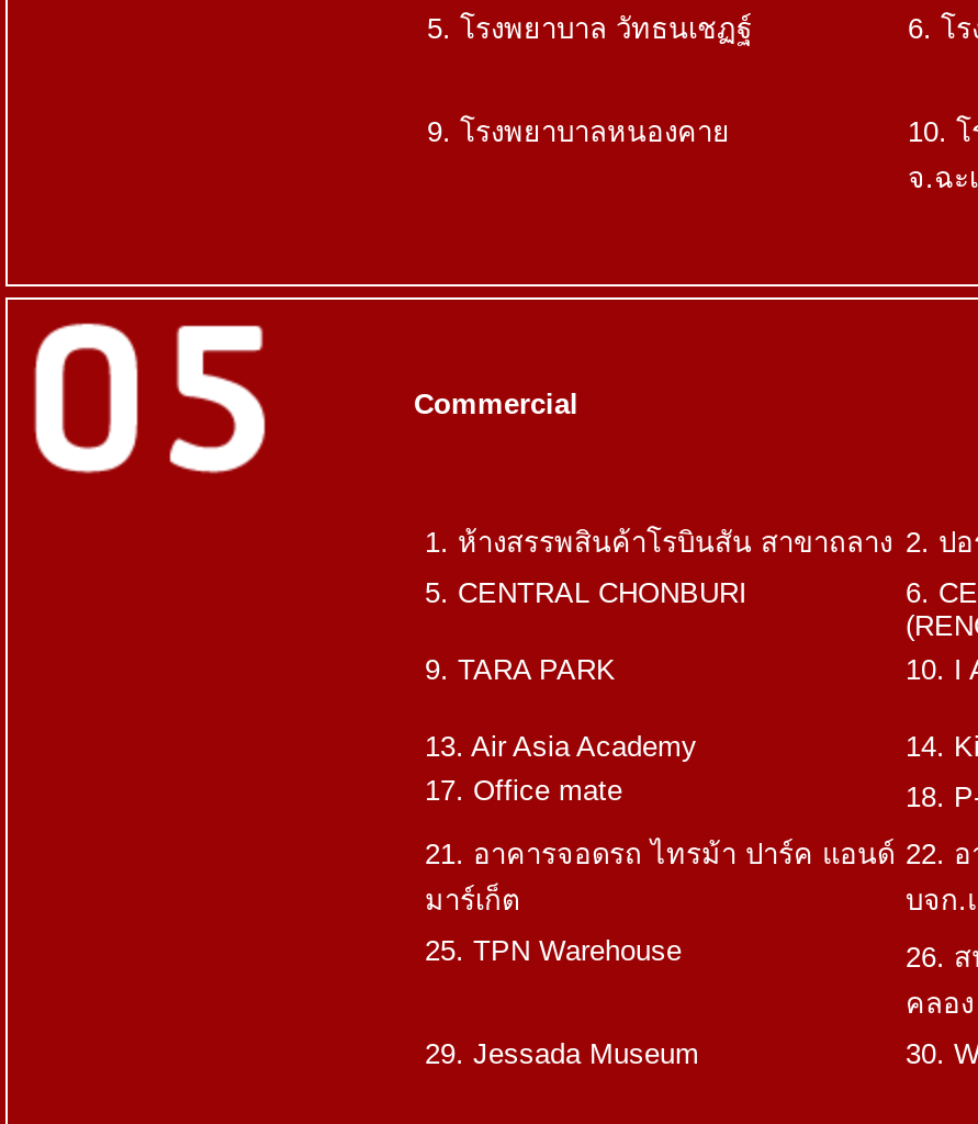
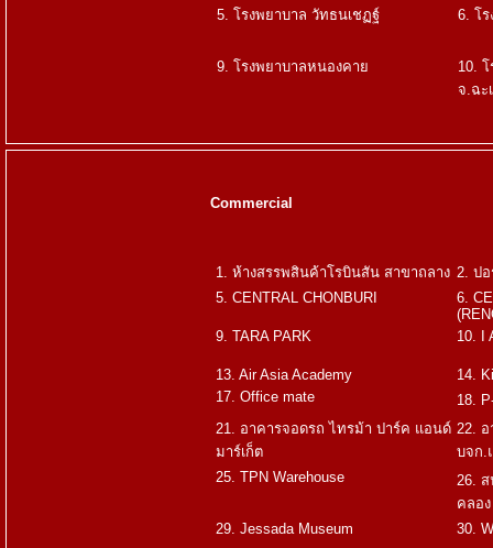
[32,322,139,475] [image] -> none
[168,324,267,475] [image] -> none

